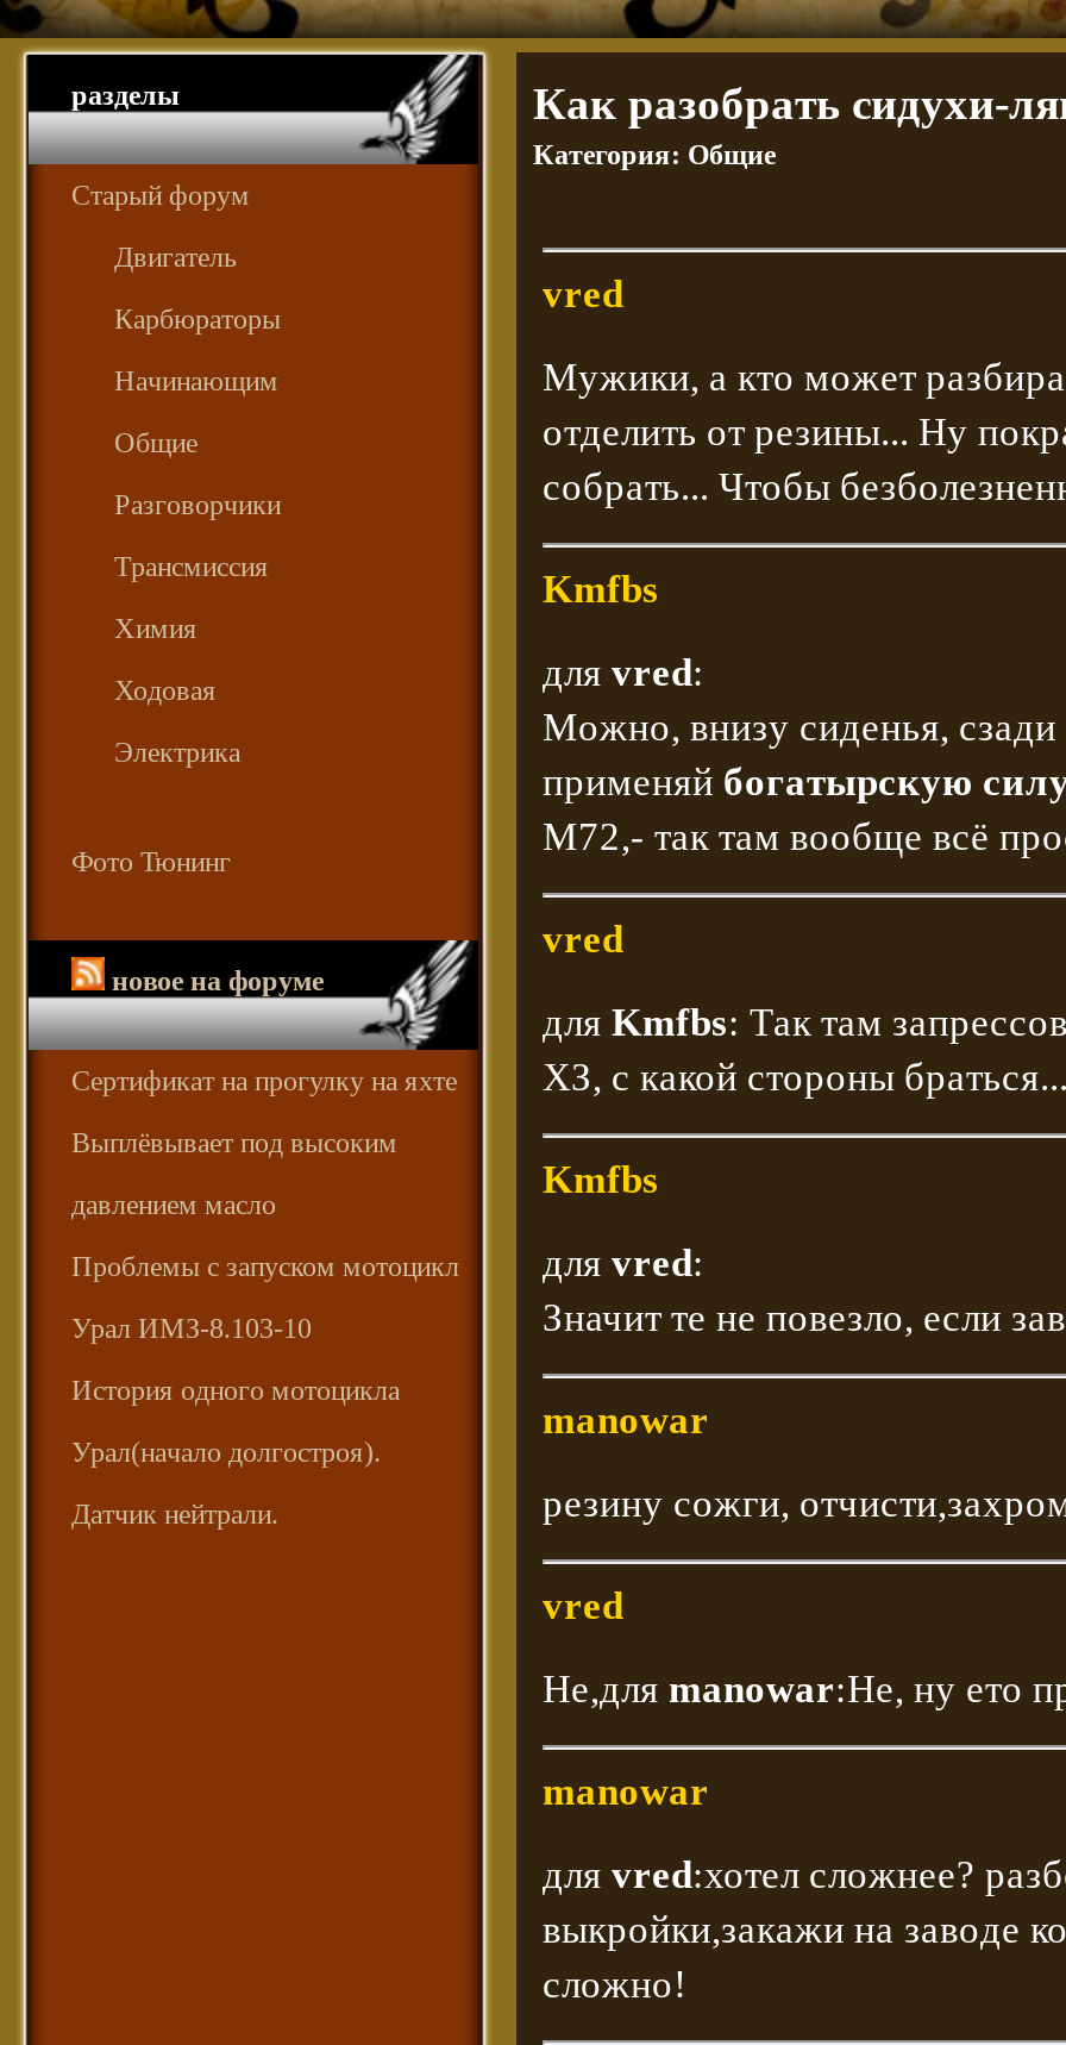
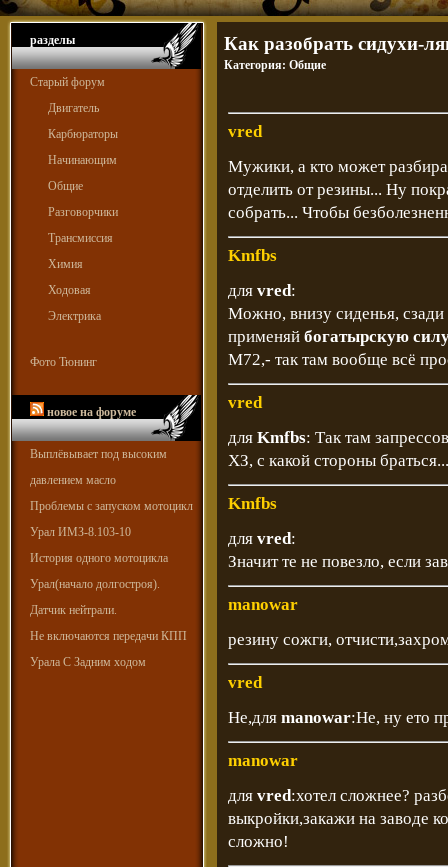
[71,1064,457,1097] Сертификат на прогулку на яхте -> none
moved [71,1126,459,1531] -> [30,447,193,617]: Выплёвывает под высоким | давлением масло | Проблемы с запуском мотоцикл | Урал ИМЗ-8.103-10 | История одного мотоцикла | Урал(начало долгостроя). | Датчик нейтрали.
none -> [30,629,187,669] Не включаются передачи КПП | Урала С Задним ходом

